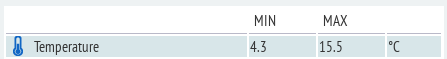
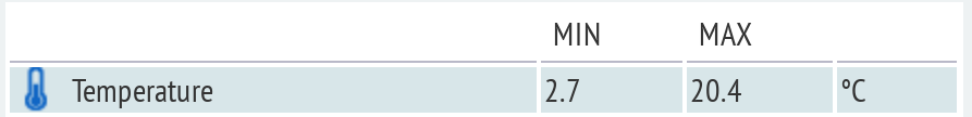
[250,37,267,56] 4.3 -> [544,70,581,111] 2.7
[319,37,343,56] 15.5 -> [690,70,742,111] 20.4

